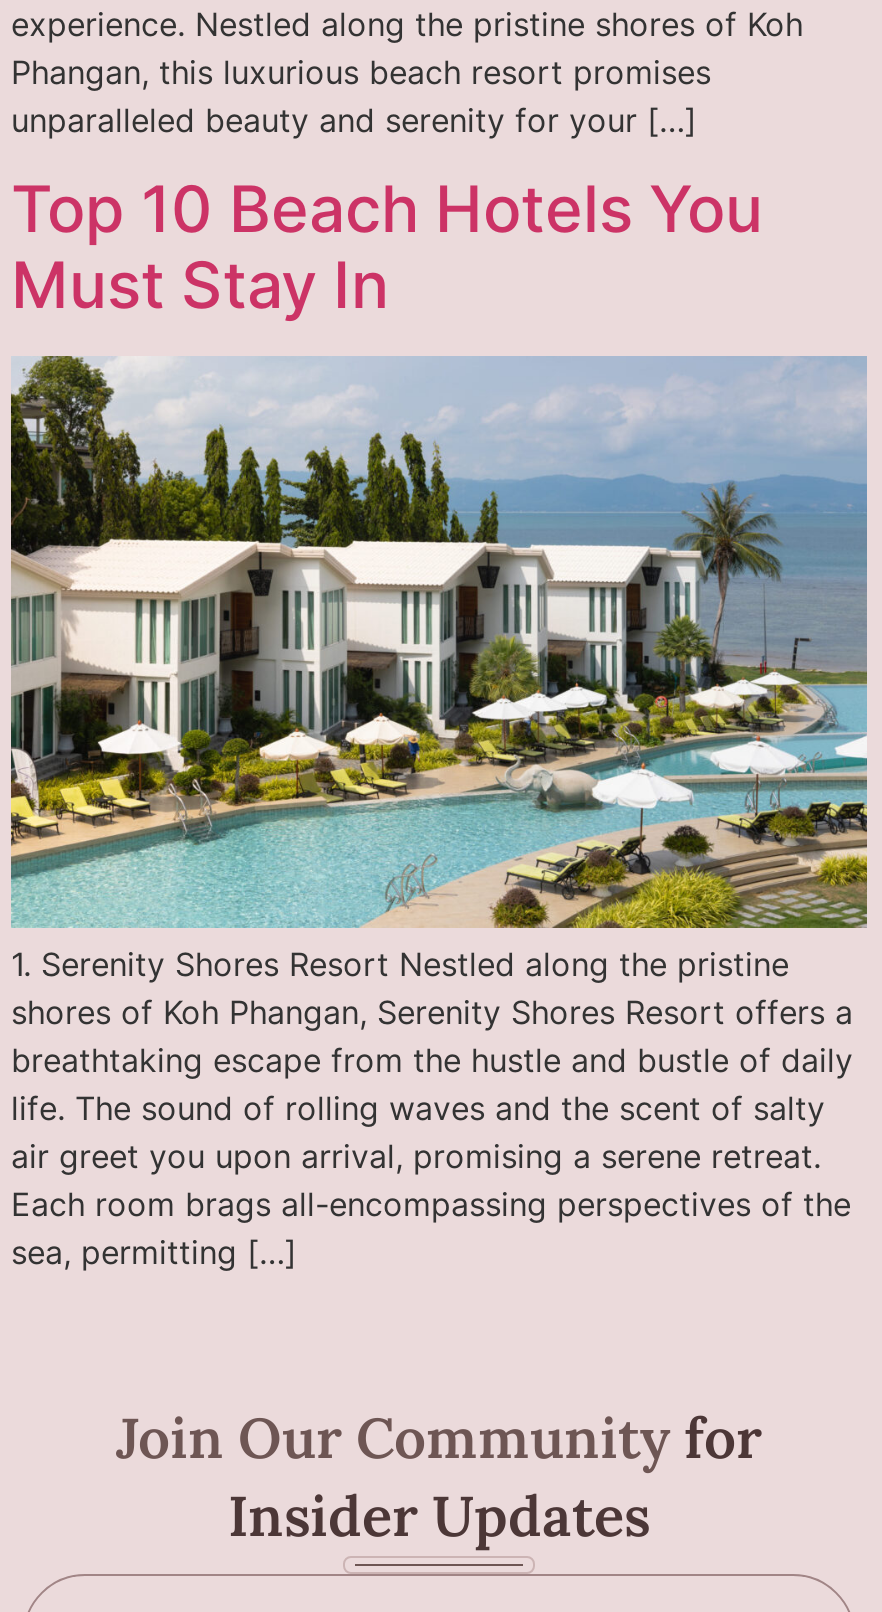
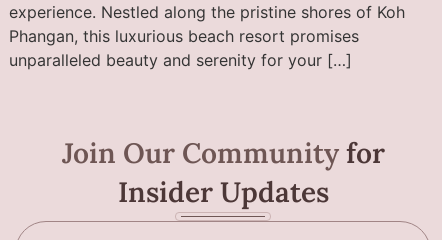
[11,170,763,324] Top 10 Beach Hotels You | Must Stay In -> none
[9,354,869,1271] [image] | 1. Serenity Shores Resort Nestled along the pristine | shores of Koh Phangan, Serenity Shores Resort offers a | breathtaking escape from the hustle and bustle of daily | life. The sound of rolling waves and the scent of salty | air greet you upon arrival, promising a serene retreat. | Each room brags all-encompassing perspectives of the | sea, permitting […] -> none

